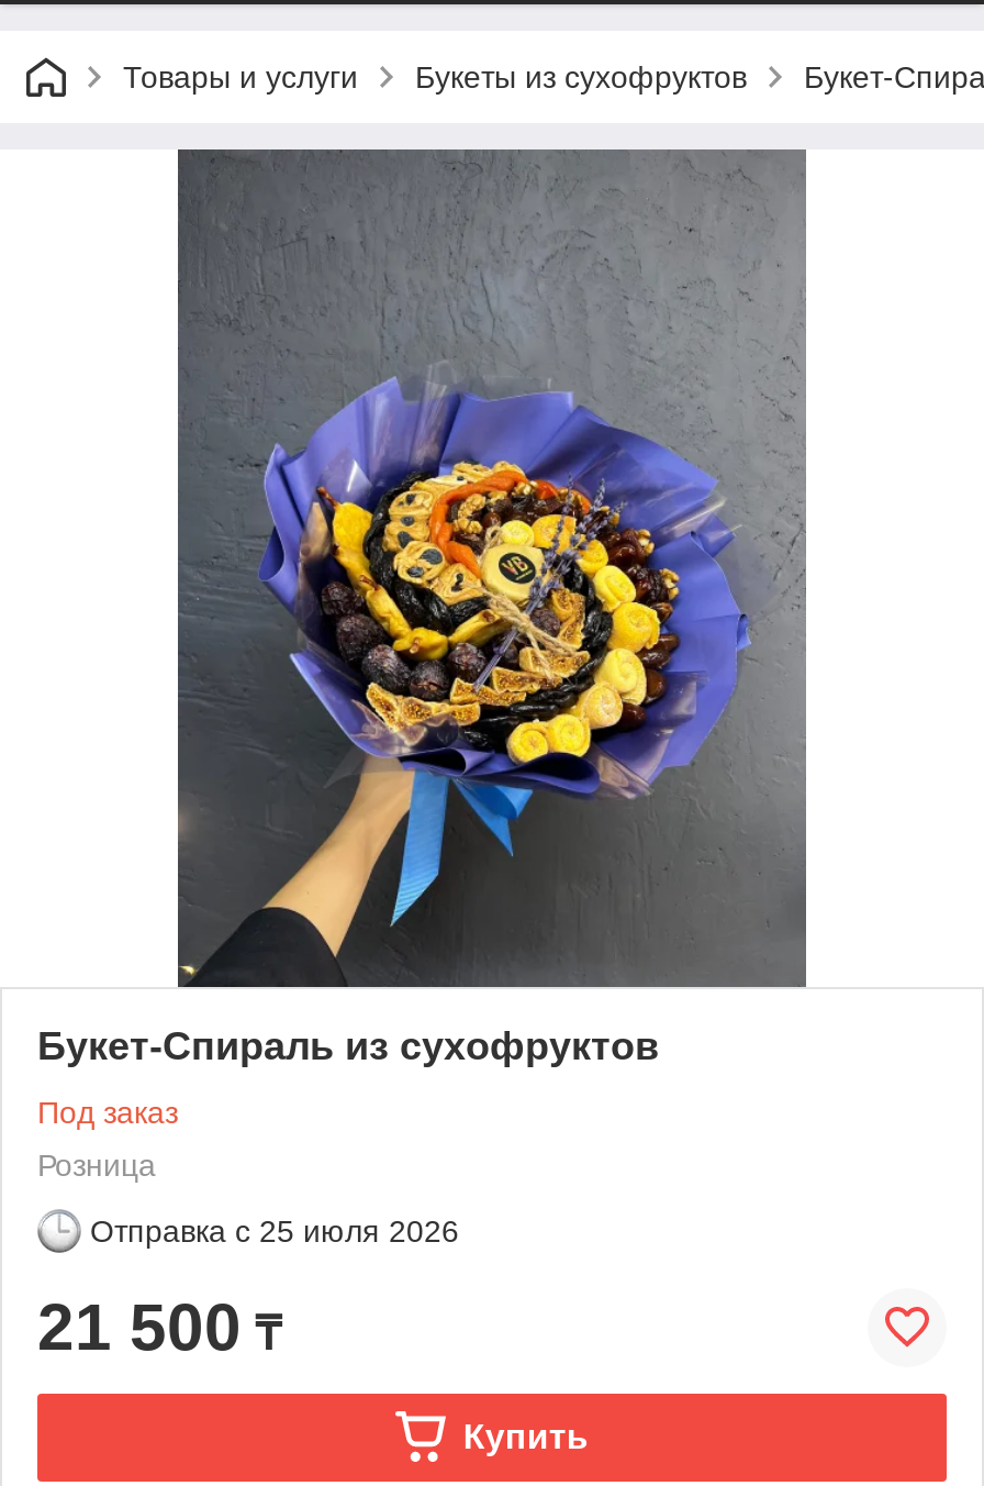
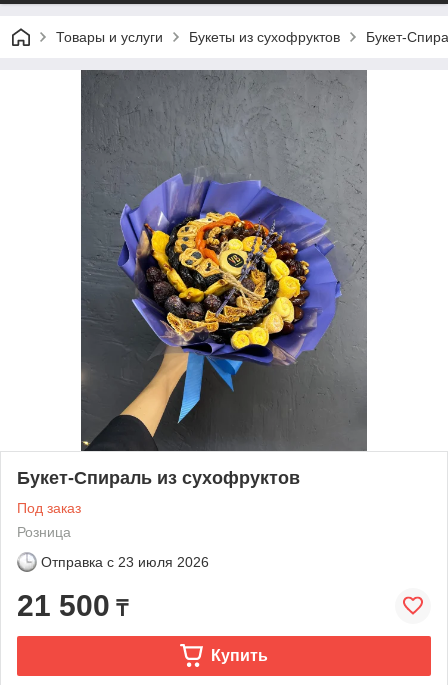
[90,1213,459,1248] Отправка с 25 июля 2026 -> [41,554,209,570] Отправка с 23 июля 2026

